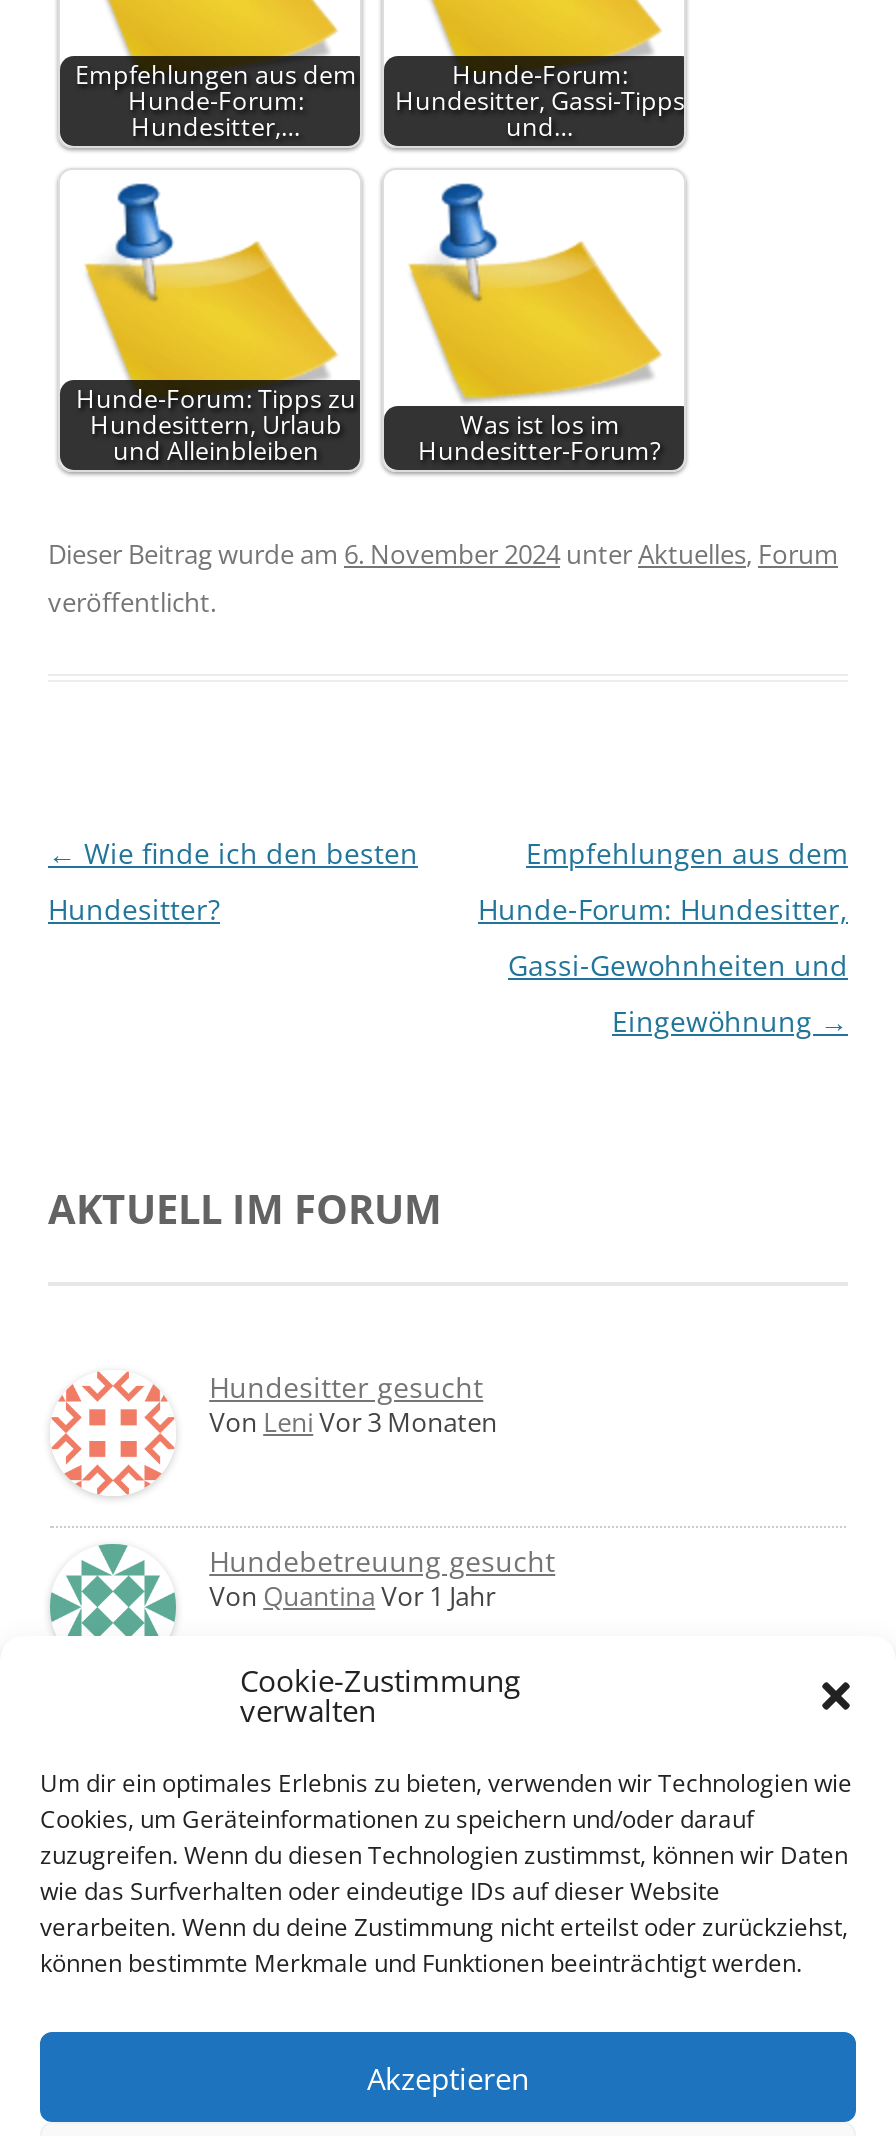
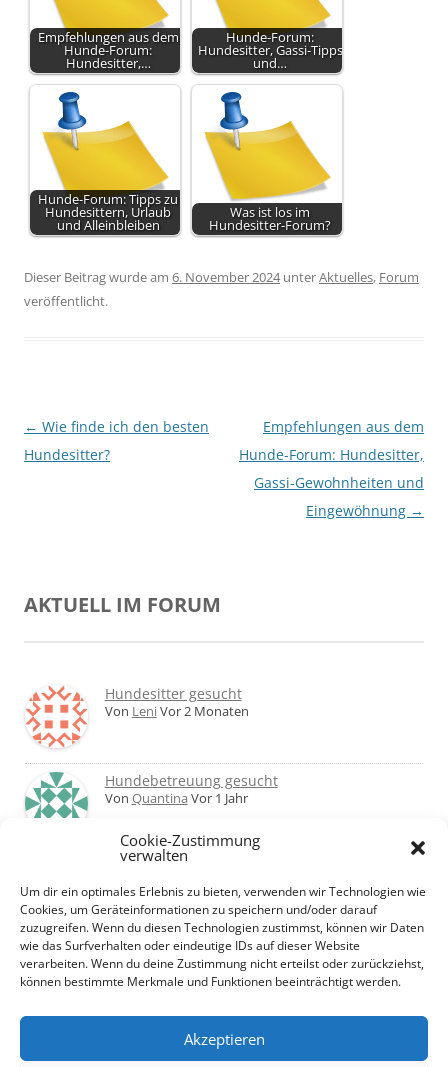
[209,1404,497,1440] Von Leni Vor 3 Monaten -> [105,702,249,720] Von Leni Vor 2 Monaten

